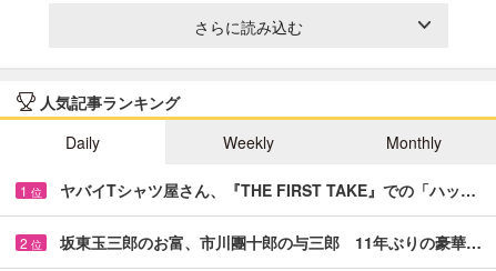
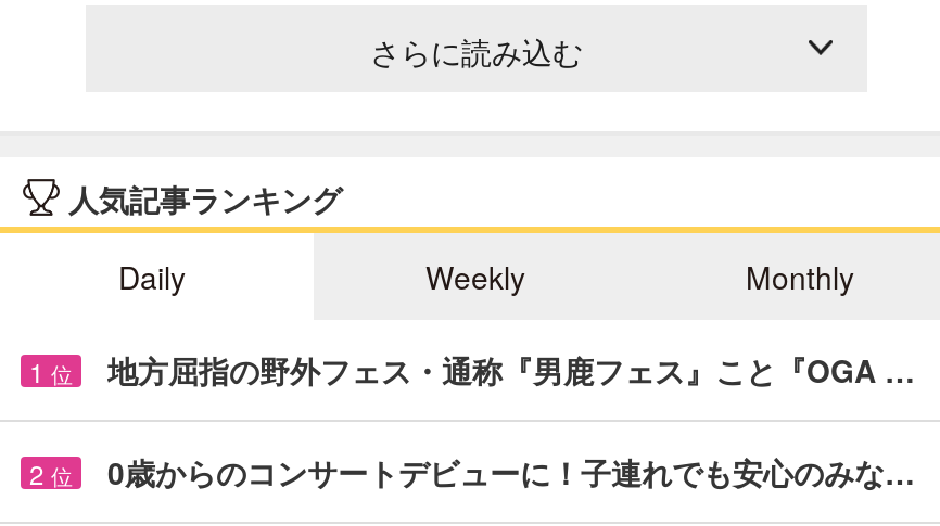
[60,179,476,201] ヤバイTシャツ屋さん、『THE FIRST TAKE』での「ハッ… -> [107,348,915,391] 地方屈指の野外フェス・通称『男鹿フェス』こと『OGA …
[60,231,482,253] 坂東玉三郎のお富、市川團十郎の与三郎 11年ぶりの豪華… -> [107,450,915,493] 0歳からのコンサートデビューに！子連れでも安心のみな…

